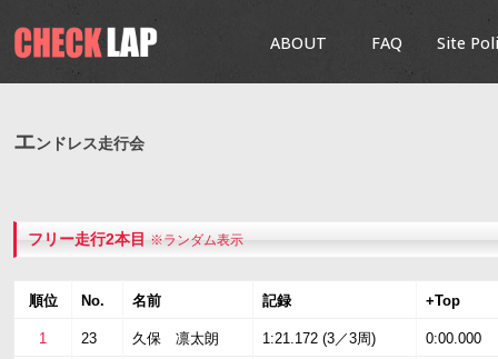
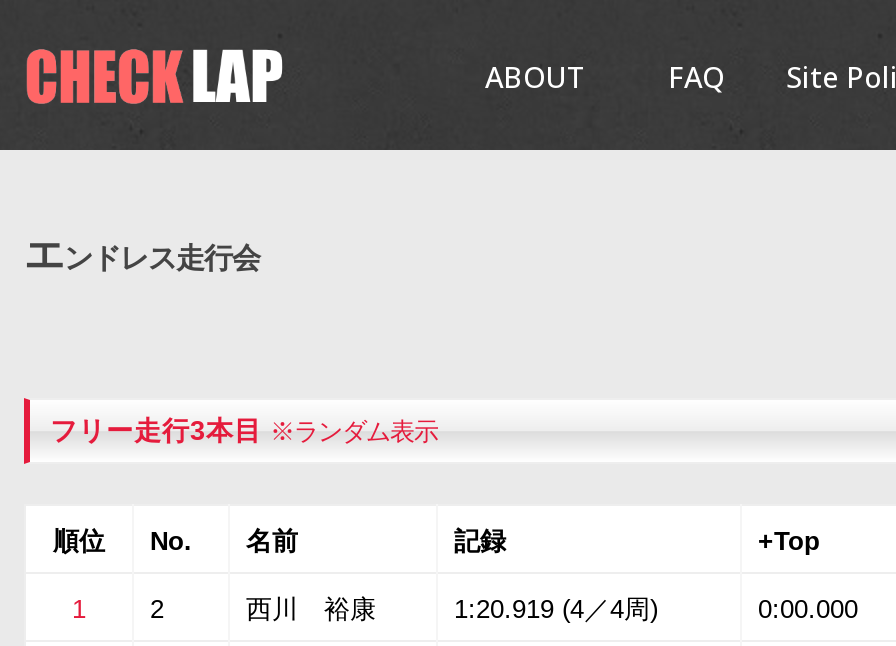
[28,231,243,248] フリー走行2本目 ※ランダム表示 -> [50,416,438,446] フリー走行3本目 ※ランダム表示
[81,330,376,347] 23 | 久保 凛太朗 | 1:21.172 (3／3周) -> [150,594,658,624] 2 | 西川 裕康 | 1:20.919 (4／4周)

